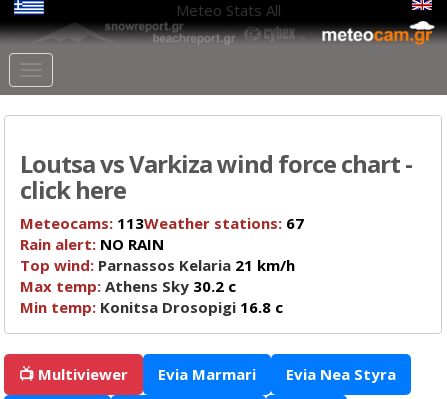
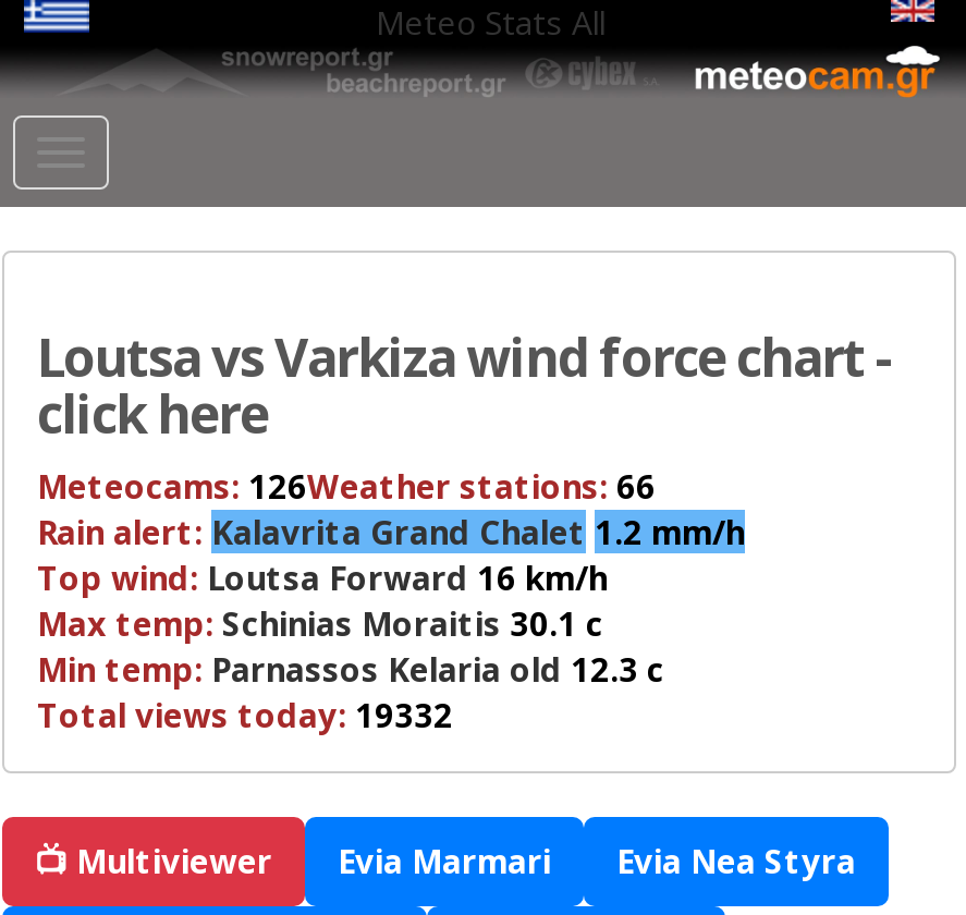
[20,213,304,317] Meteocams: 113Weather stations: 67 | Rain alert: NO RAIN | Top wind: Parnassos Kelaria 21 km/h | Max temp: Athens Sky 30.2 c | Min temp: Konitsa Drosopigi 16.8 c -> [37,464,745,737] Meteocams: 126Weather stations: 66 | Rain alert:Kalavrita Grand Chalet 1.2 mm/h | Top wind: Loutsa Forward 16 km/h | Max temp: Schinias Moraitis 30.1 c | Min temp: Parnassos Kelaria old 12.3 c | Total views today: 19332

